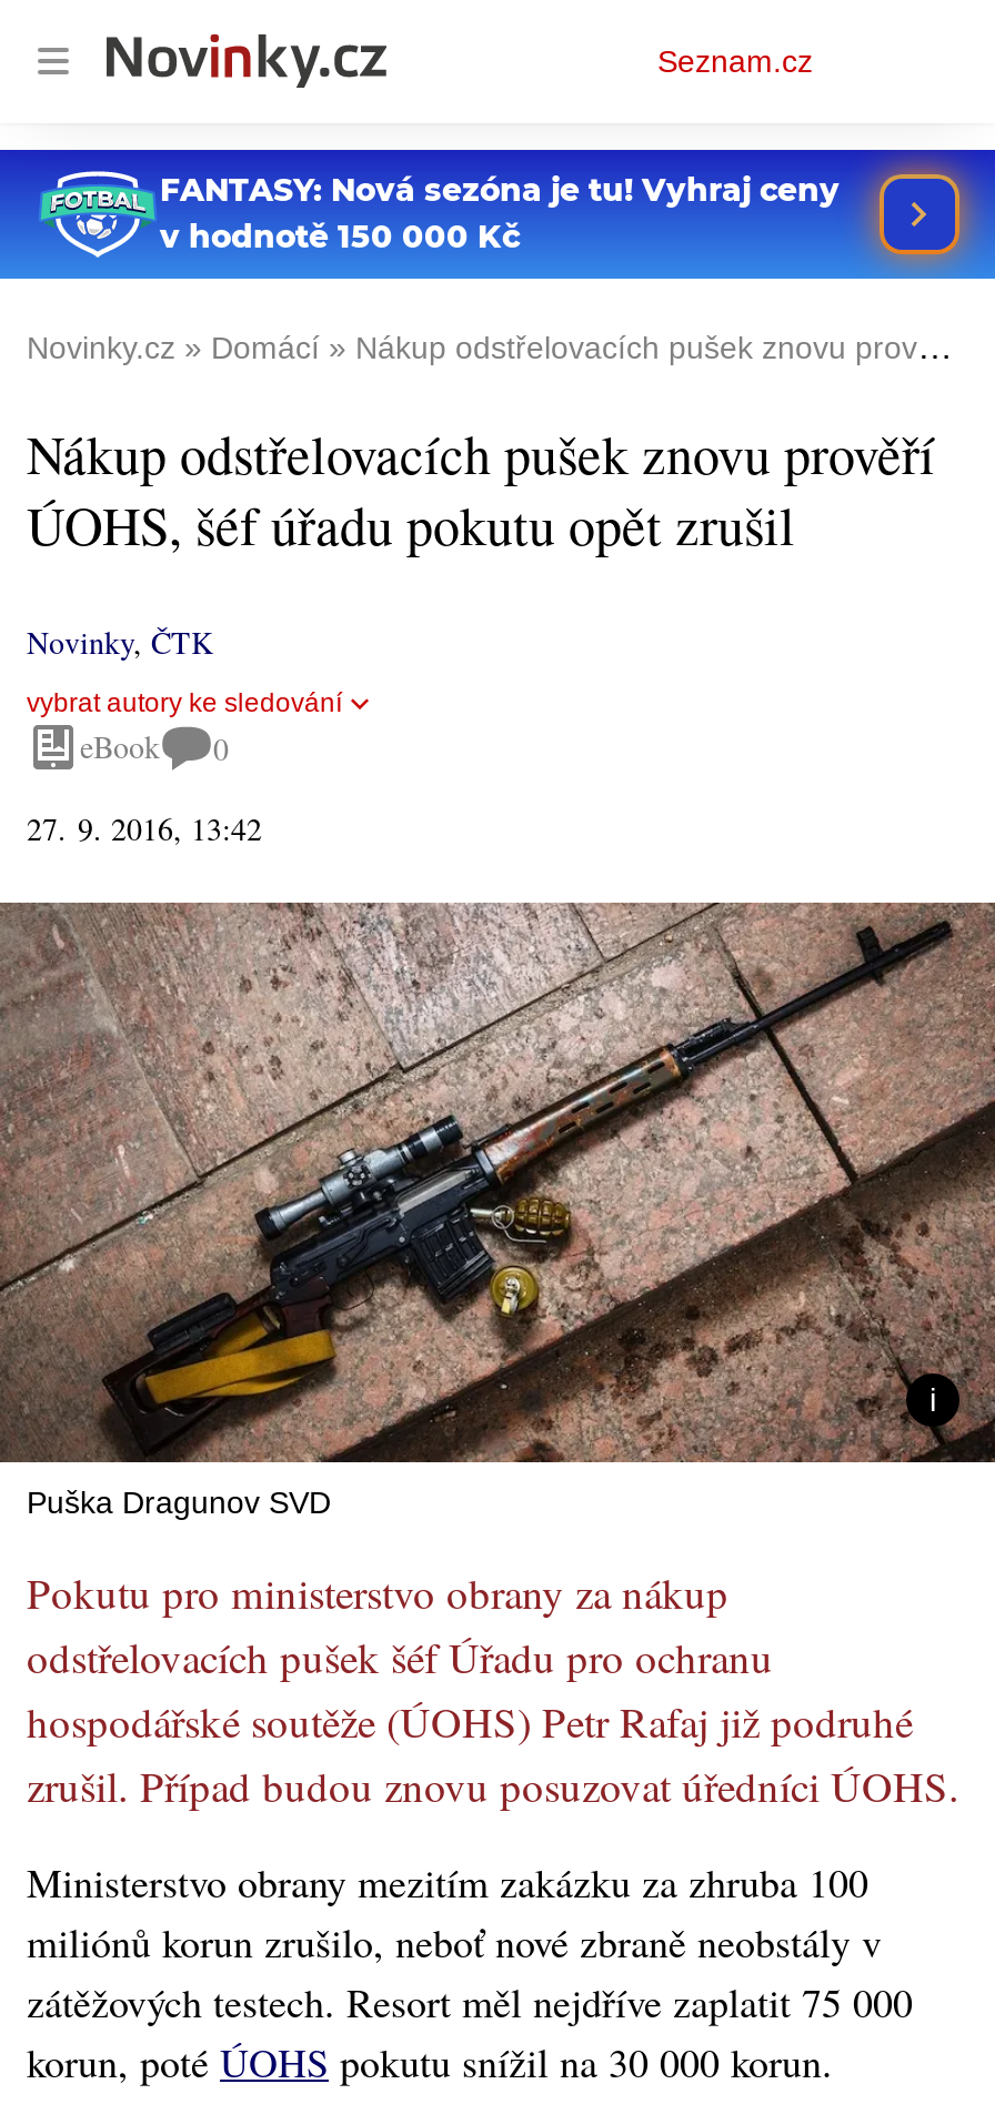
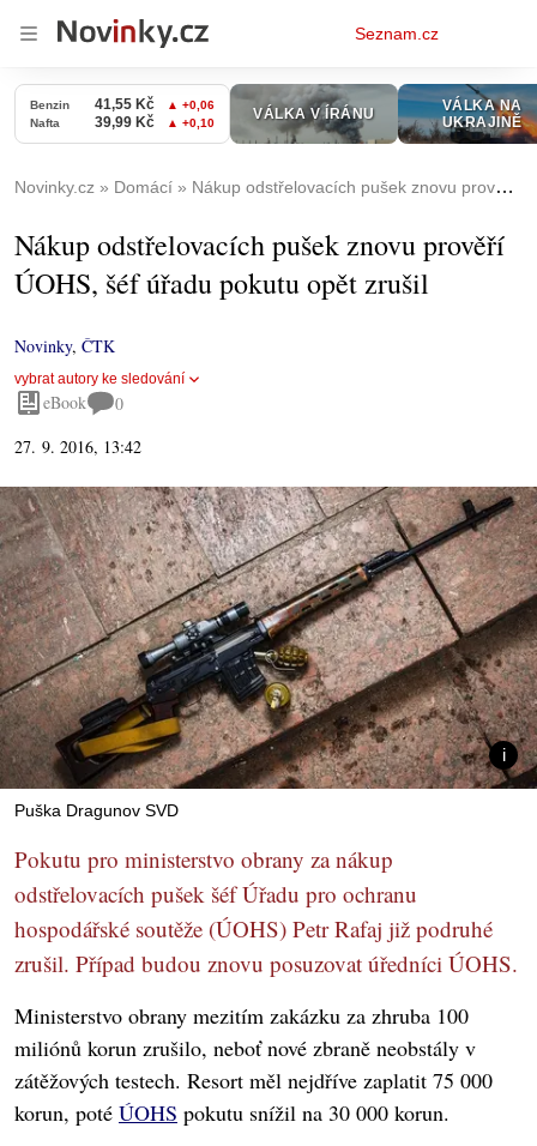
[7,148,988,281] [image] -> [4,82,533,150] [image]

